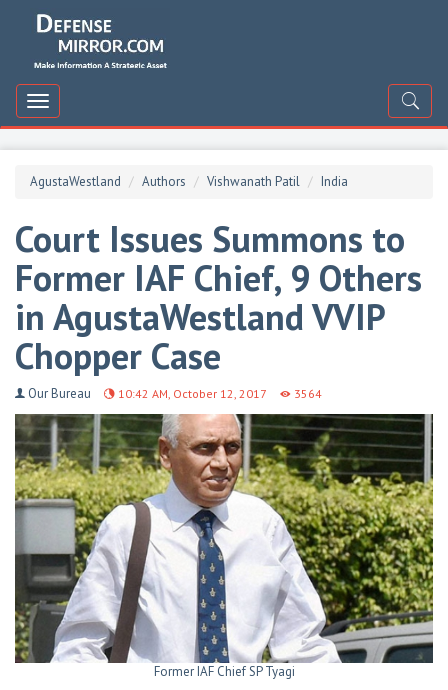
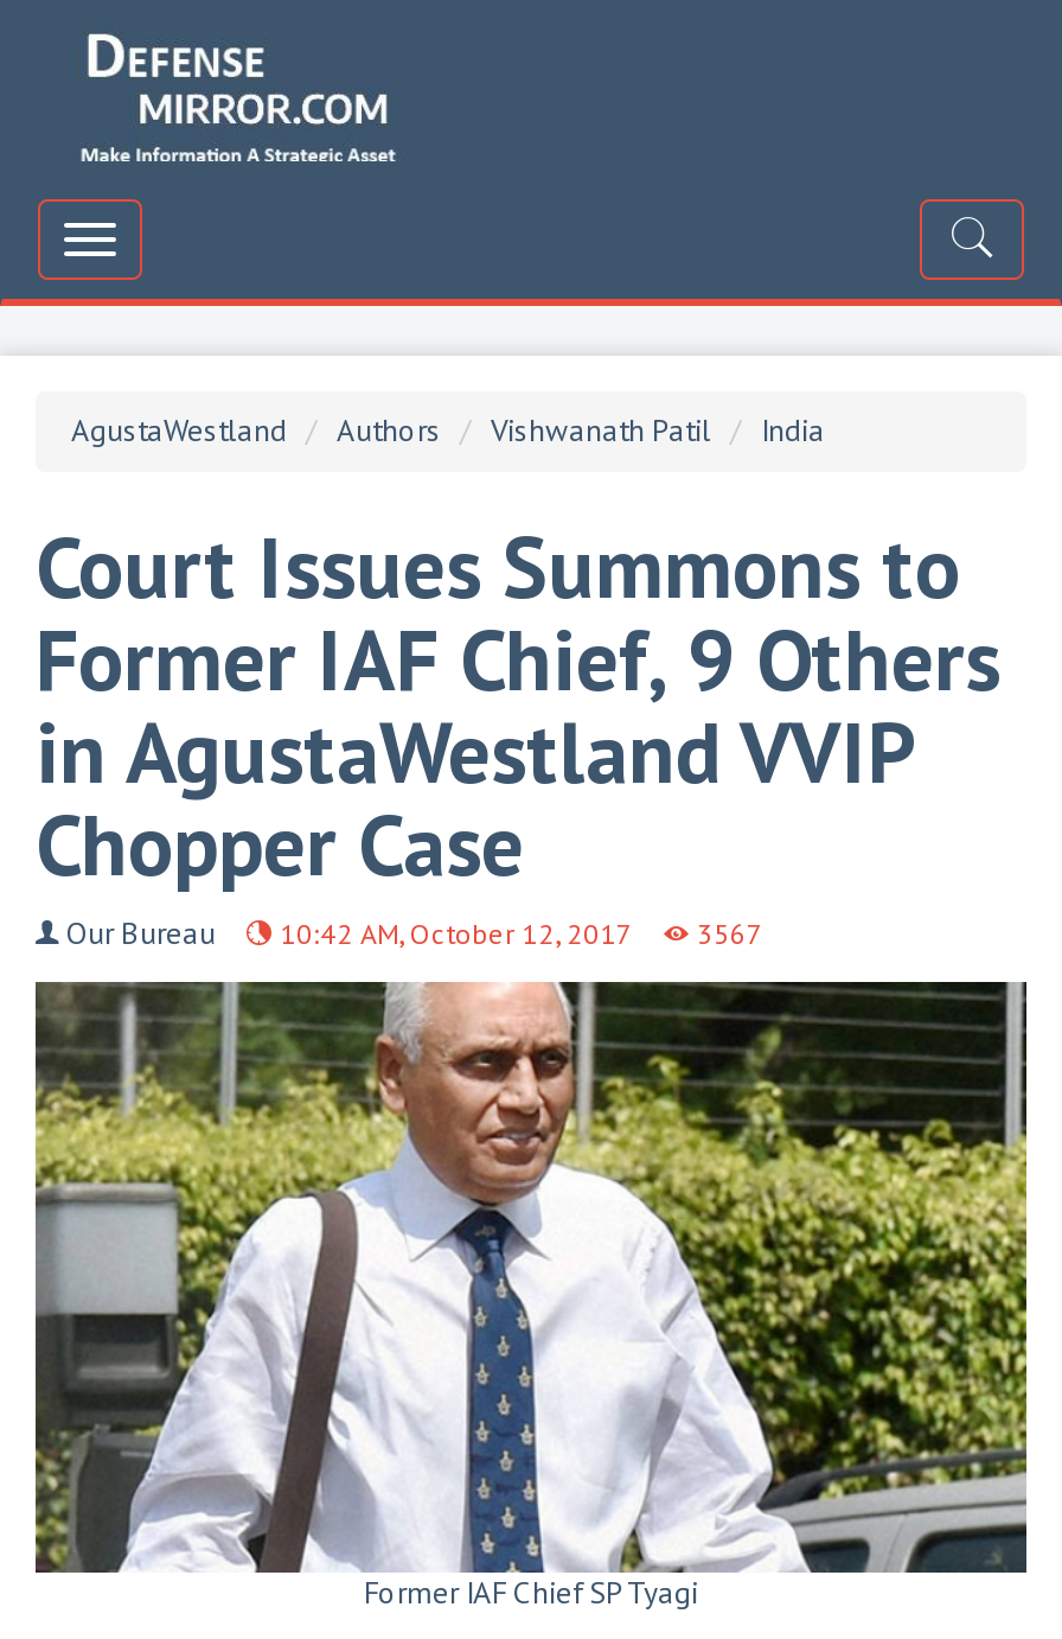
[25,385,322,402] Our Bureau 10:42 AM, October 12, 2017 3564 -> [59,913,763,954] Our Bureau 10:42 AM, October 12, 2017 3567

